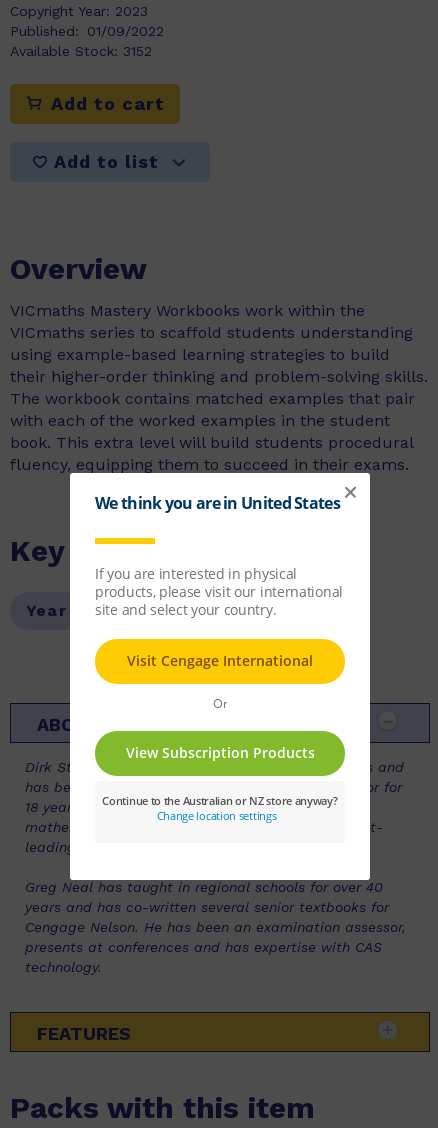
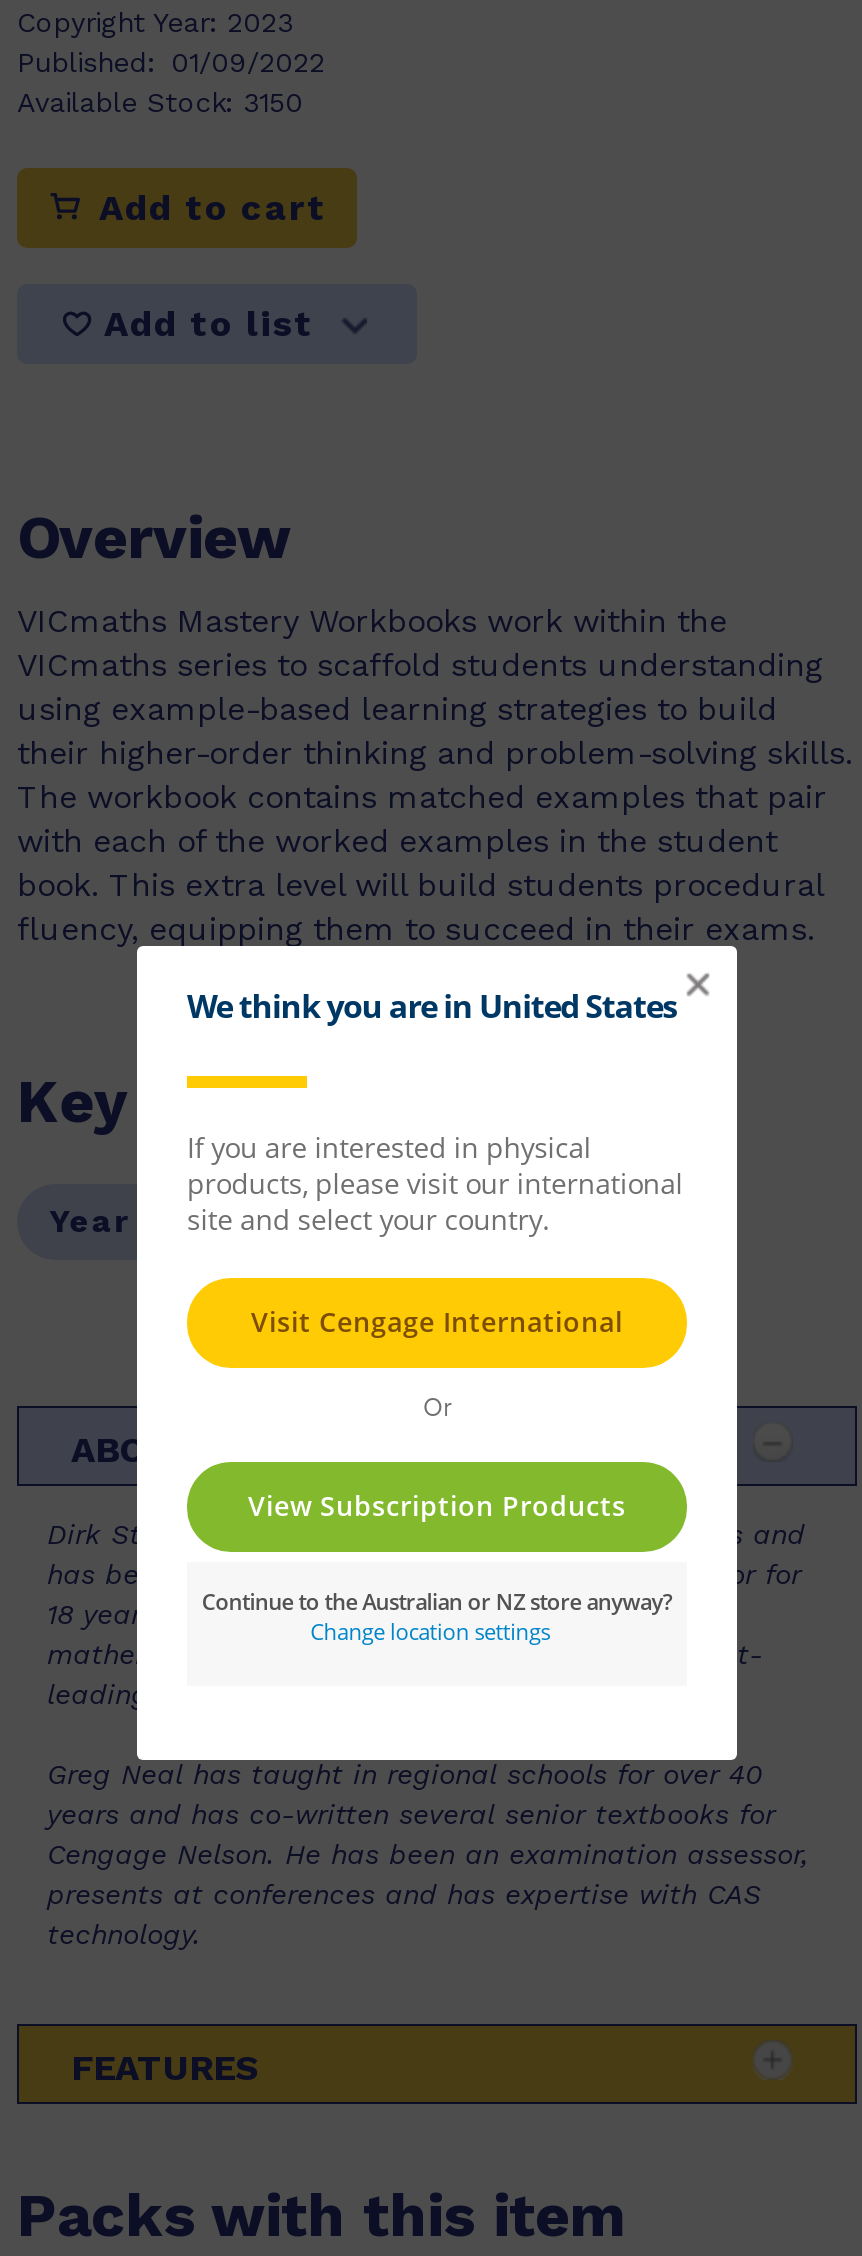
[10,43,152,59] Available Stock: 3152 -> [17,86,303,118] Available Stock: 3150

